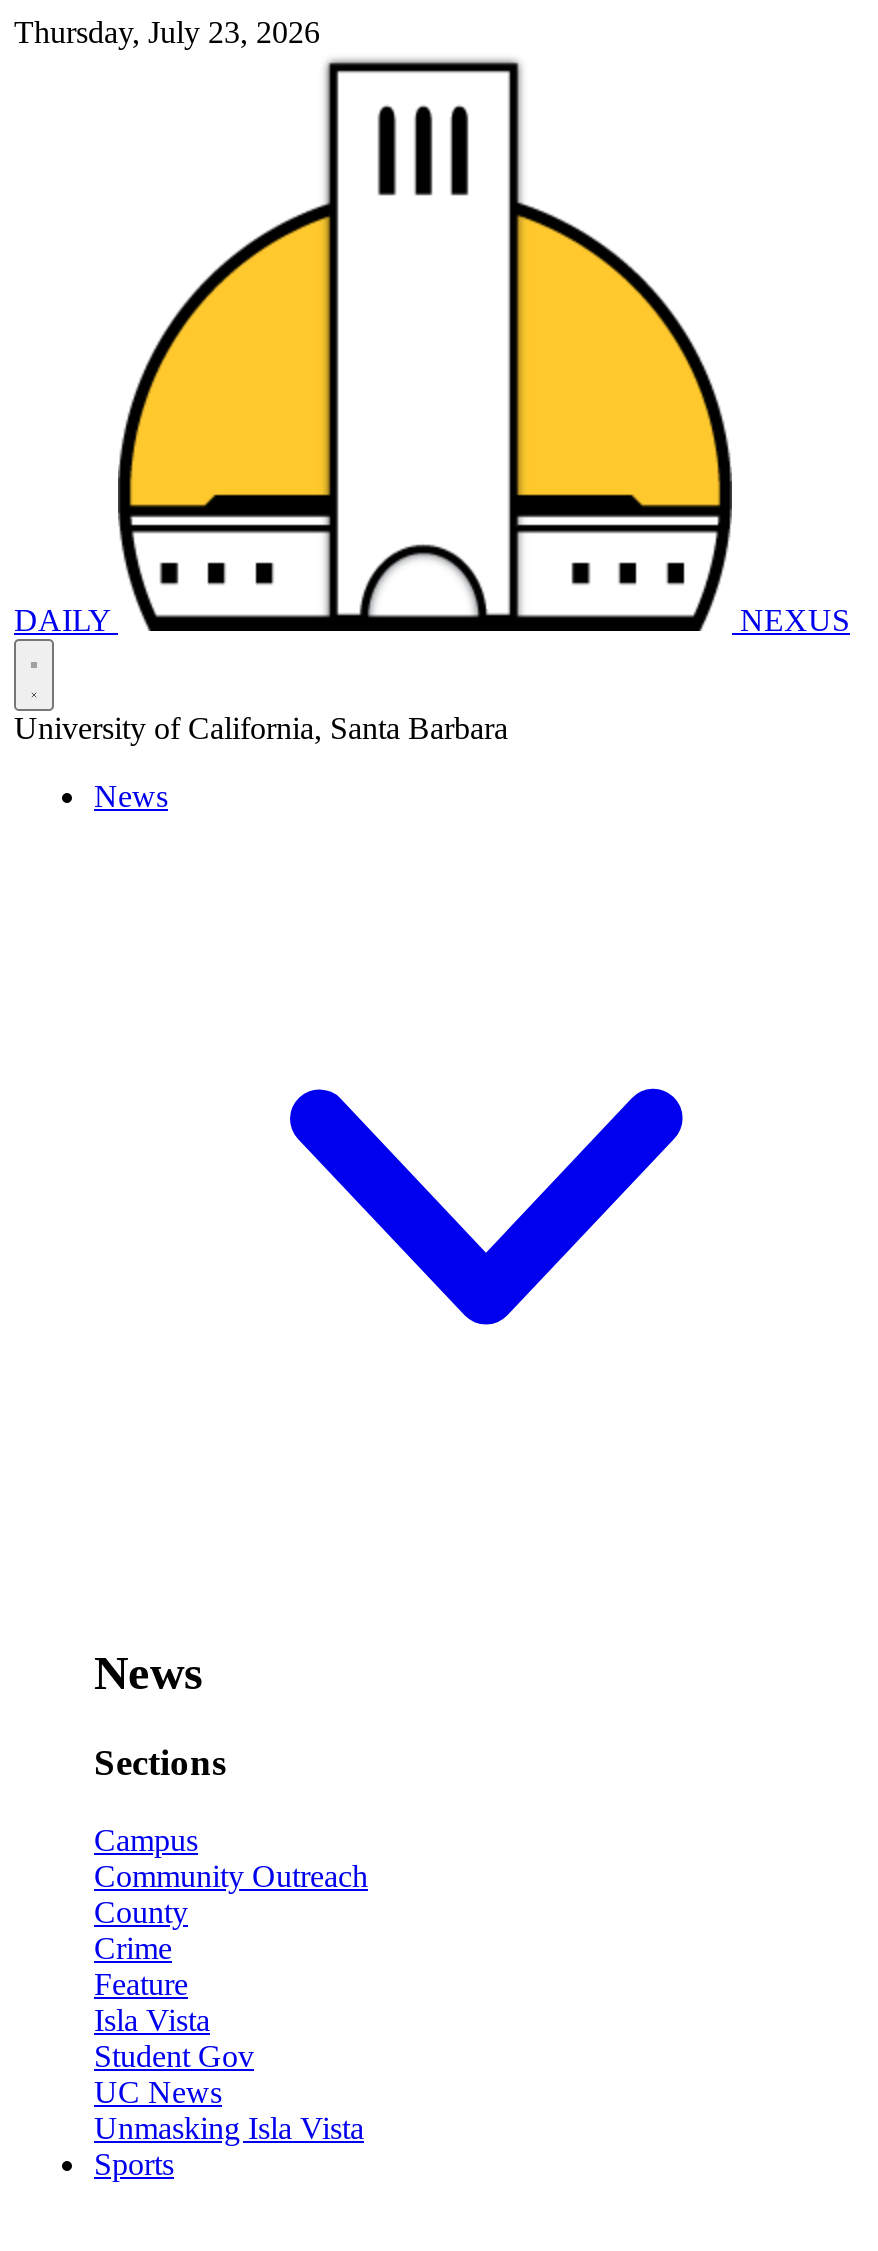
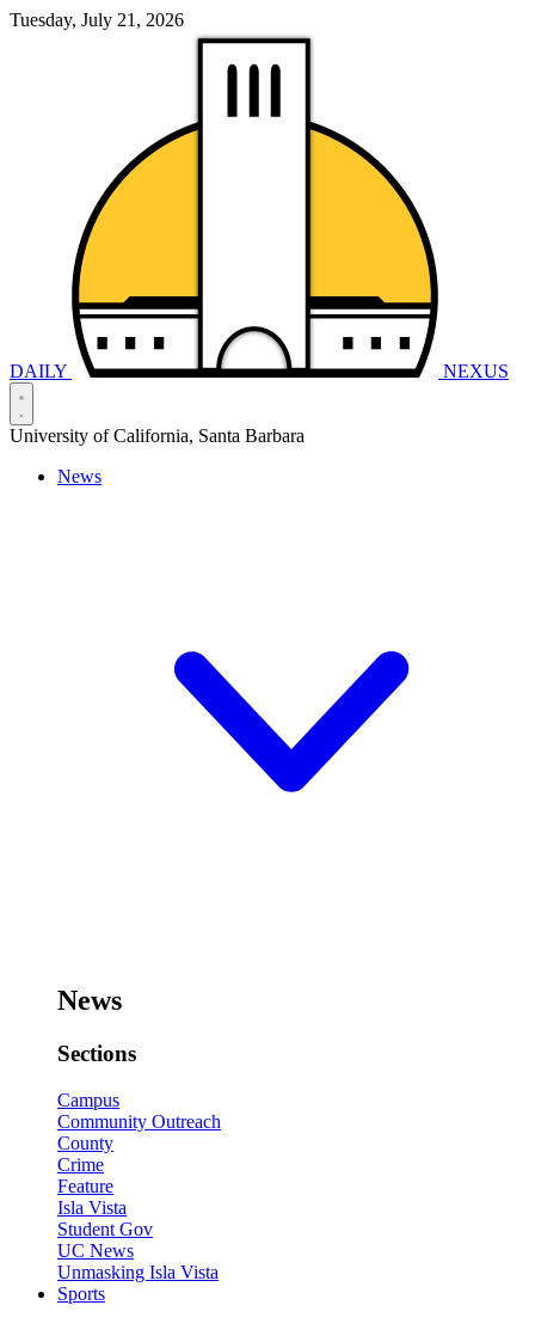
[14,15,320,49] Thursday, July 23, 2026 -> [10,10,184,30] Tuesday, July 21, 2026

